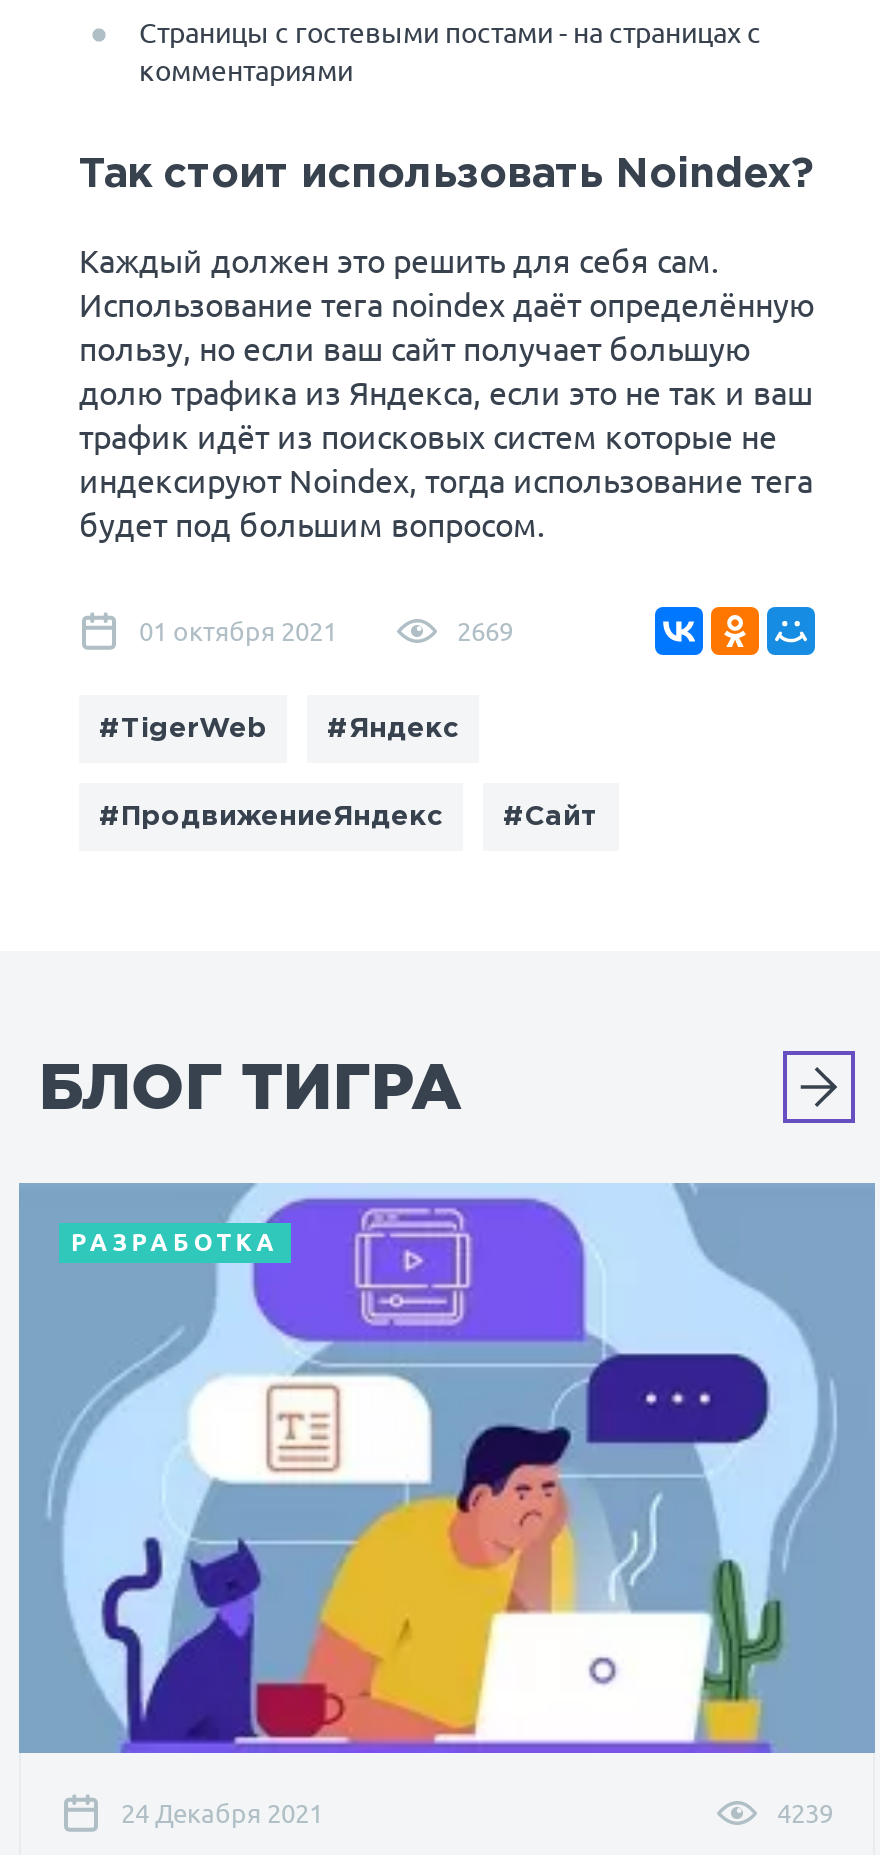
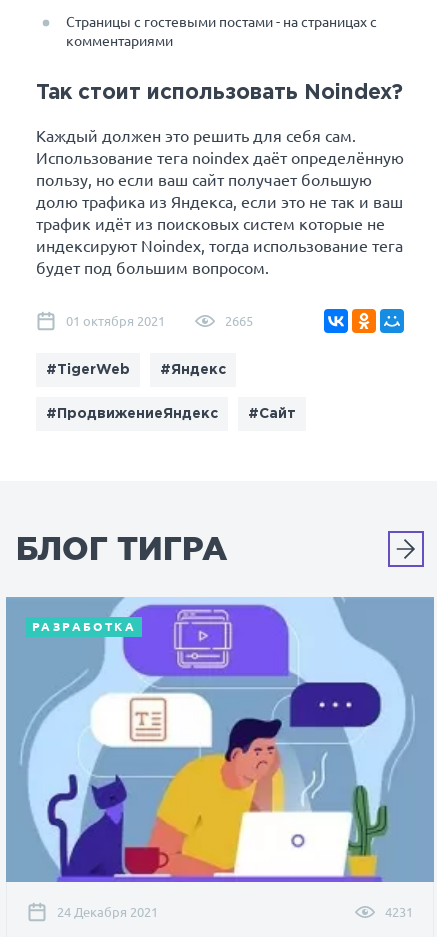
[457,617,513,645] 2669 -> [225,314,253,328] 2665
[777,1800,833,1828] 4239 -> [385,905,413,919] 4231

